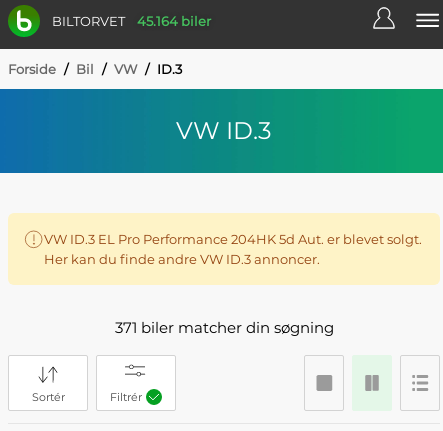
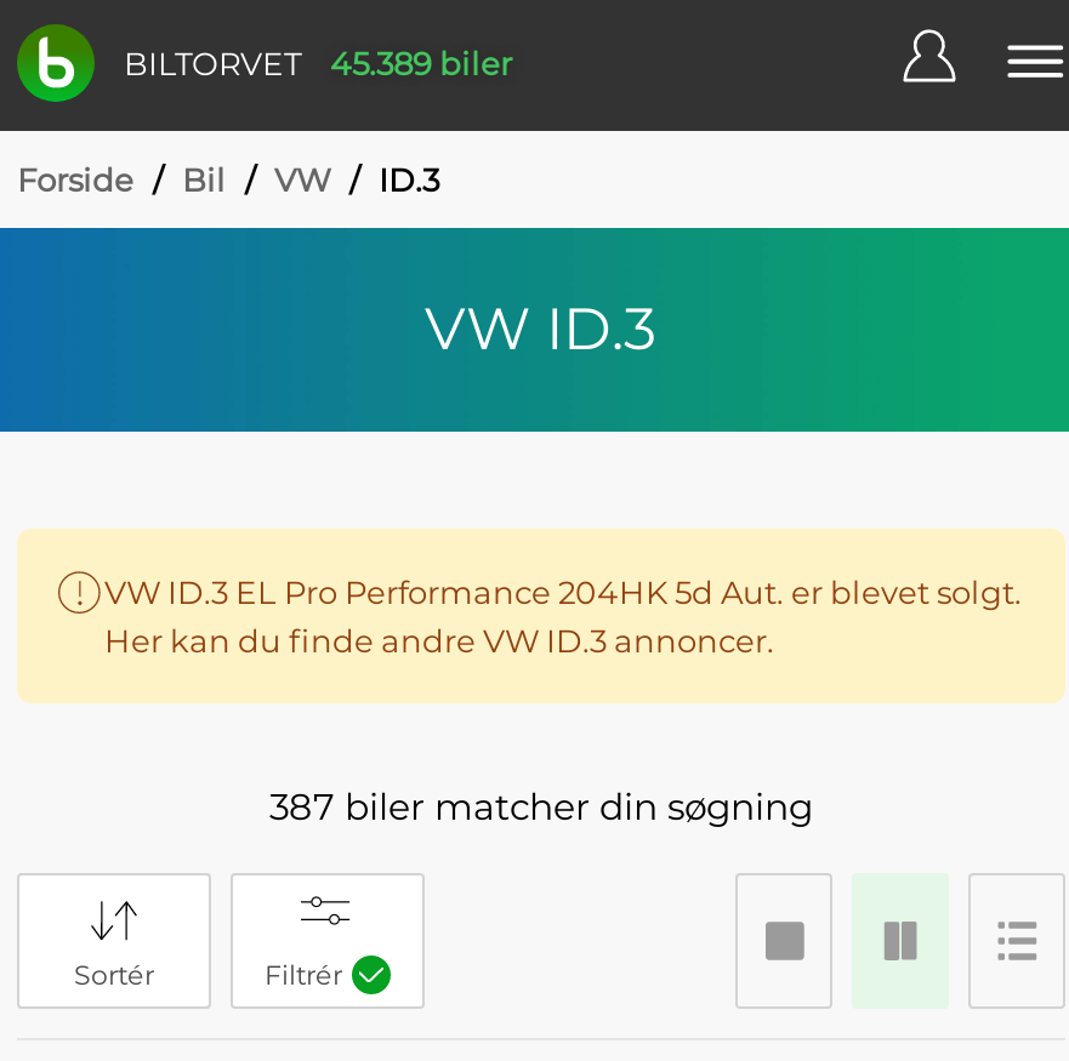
[52,12,211,29] BILTORVET 45.164 biler -> [124,42,512,82] BILTORVET 45.389 biler
[114,318,333,337] 371 biler matcher din søgning -> [269,783,813,829] 387 biler matcher din søgning

